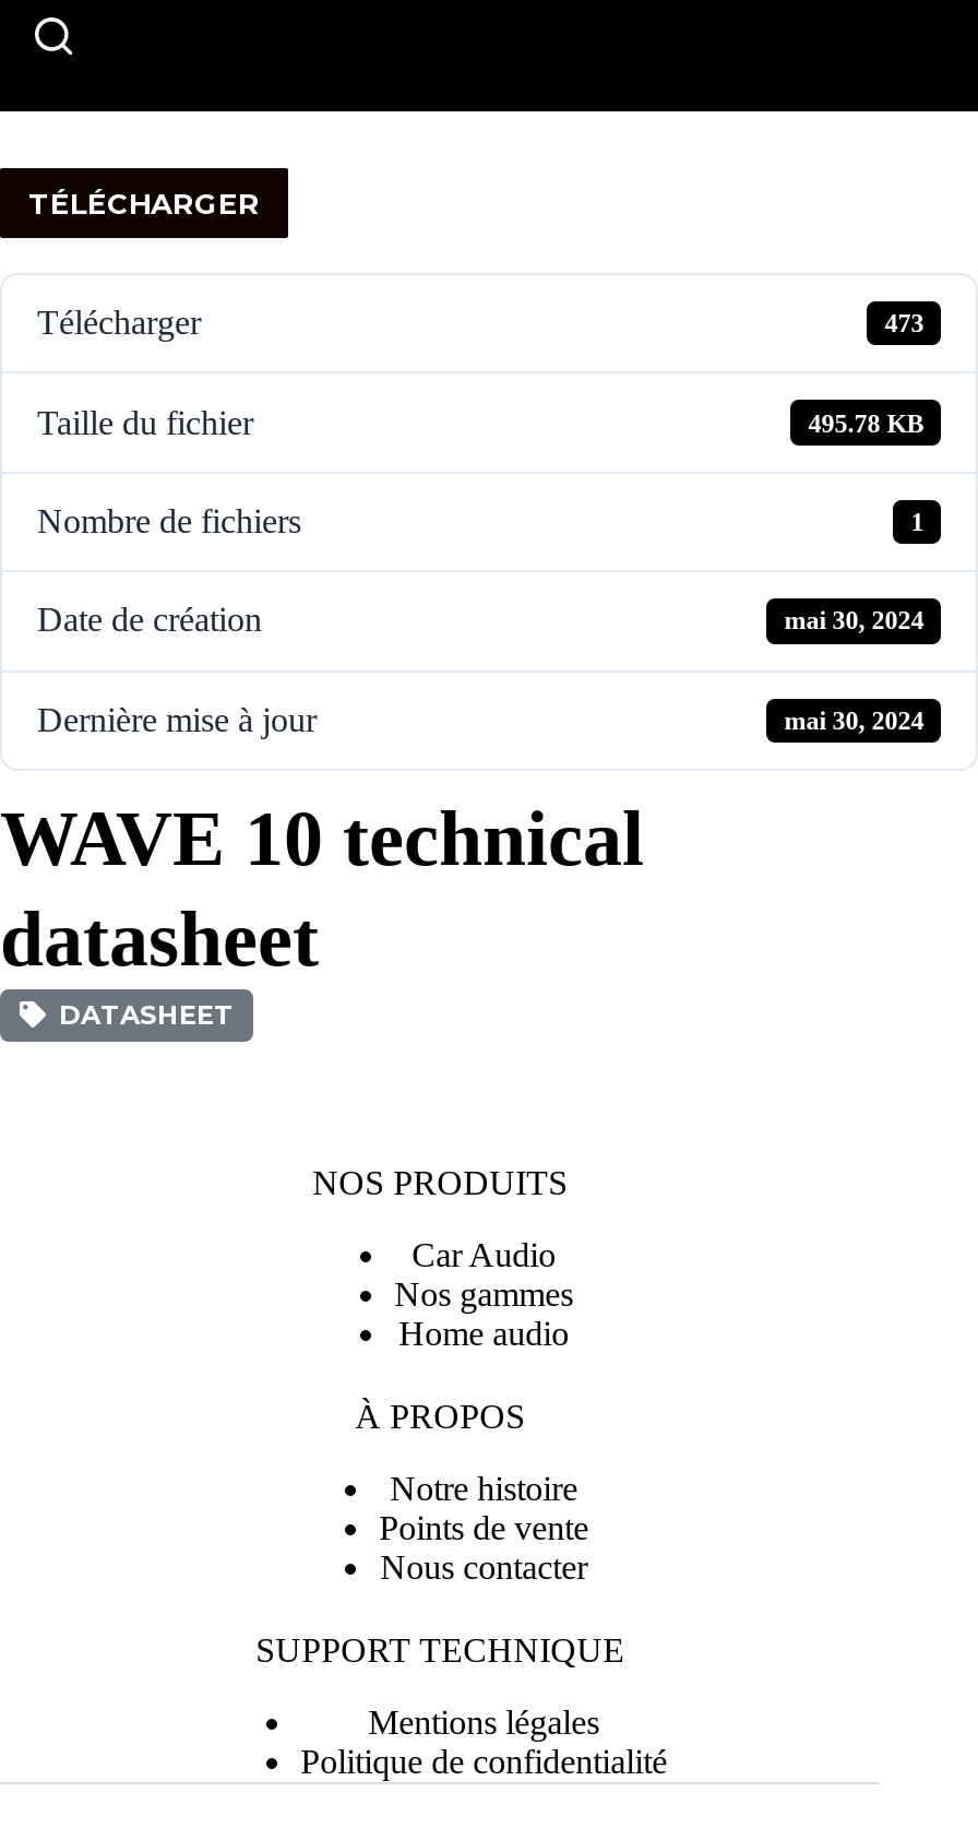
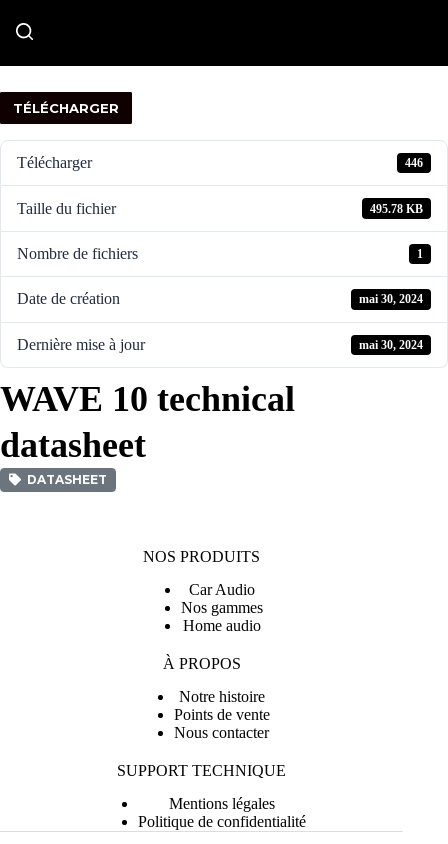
[885,308,924,339] 473 -> [405,156,423,170] 446

